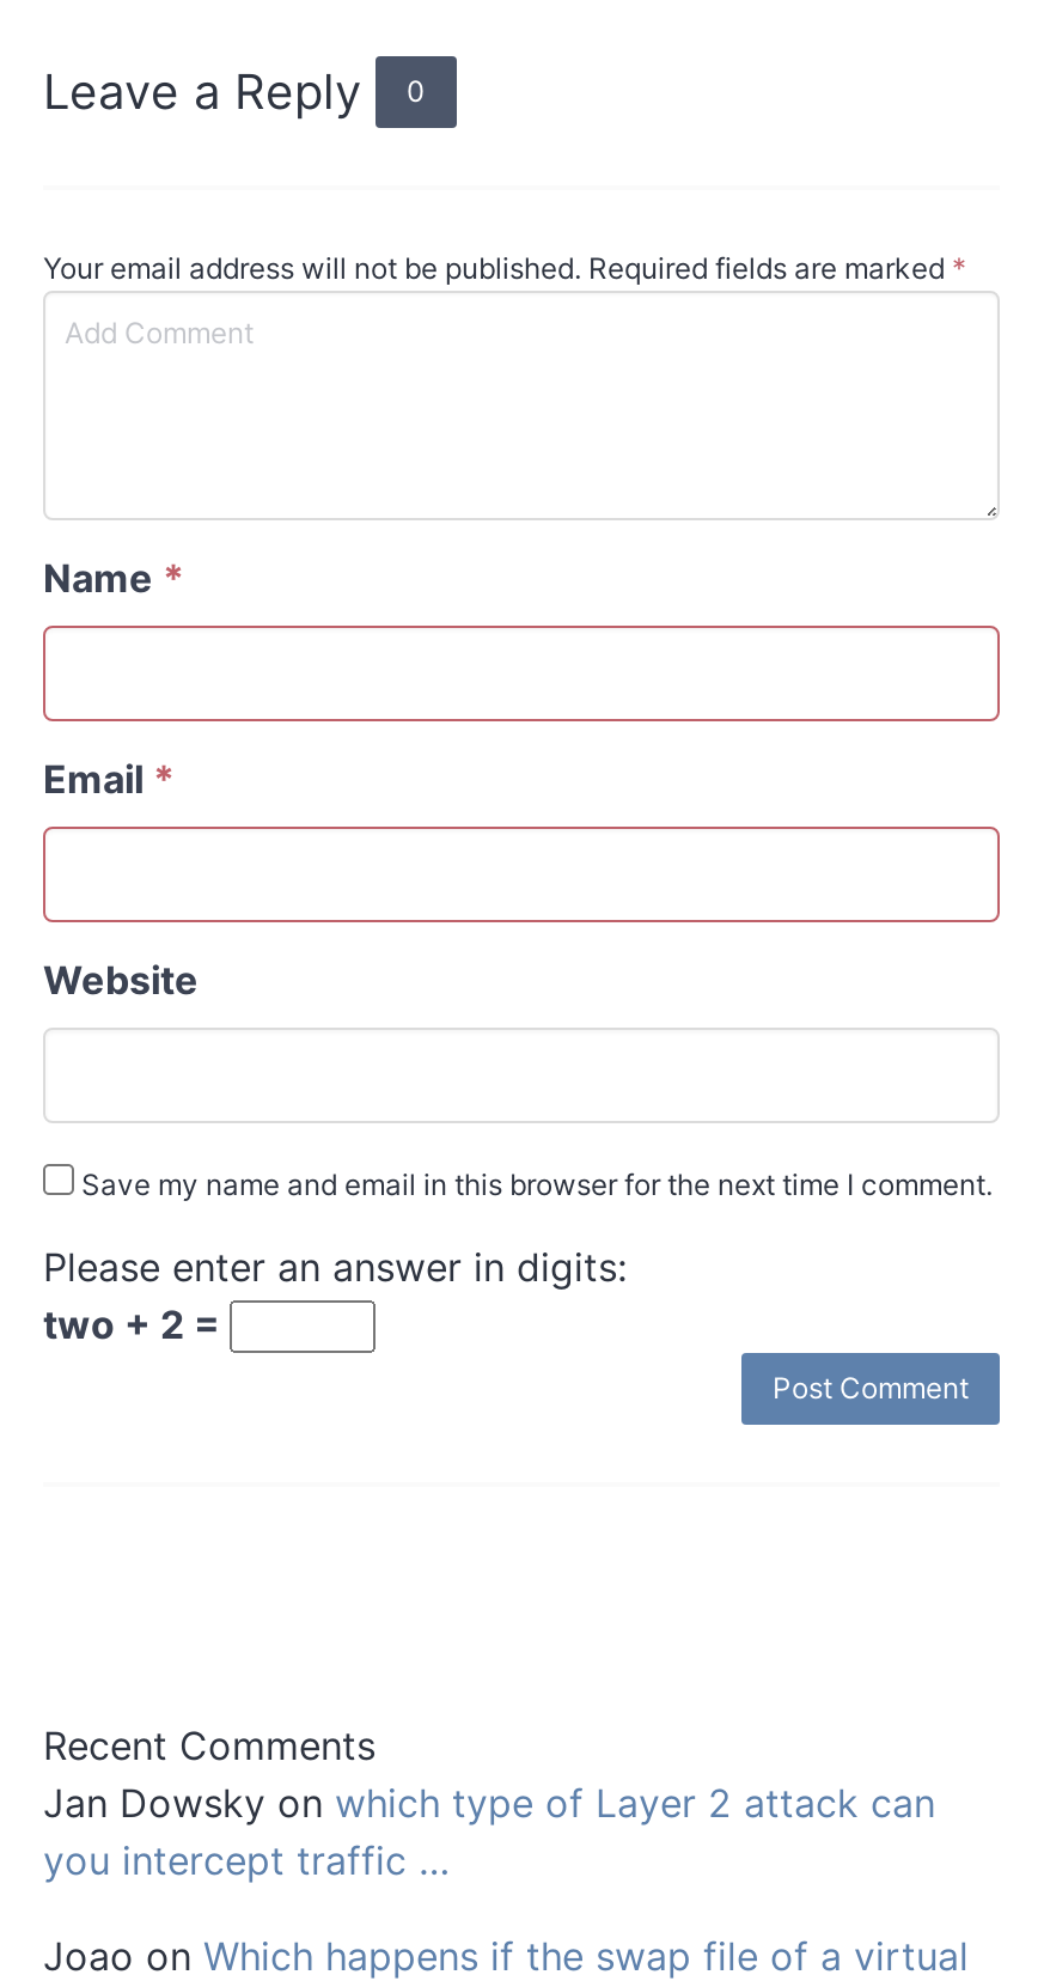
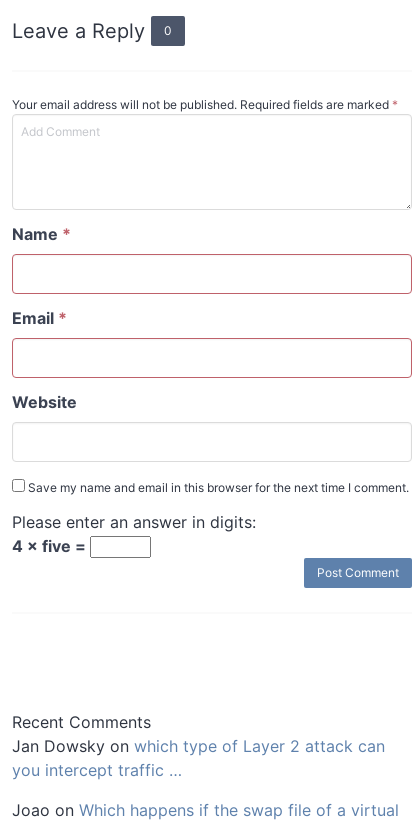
[43,1300,230,1348] two + 2 = -> [12,536,90,556] 4 × five =

